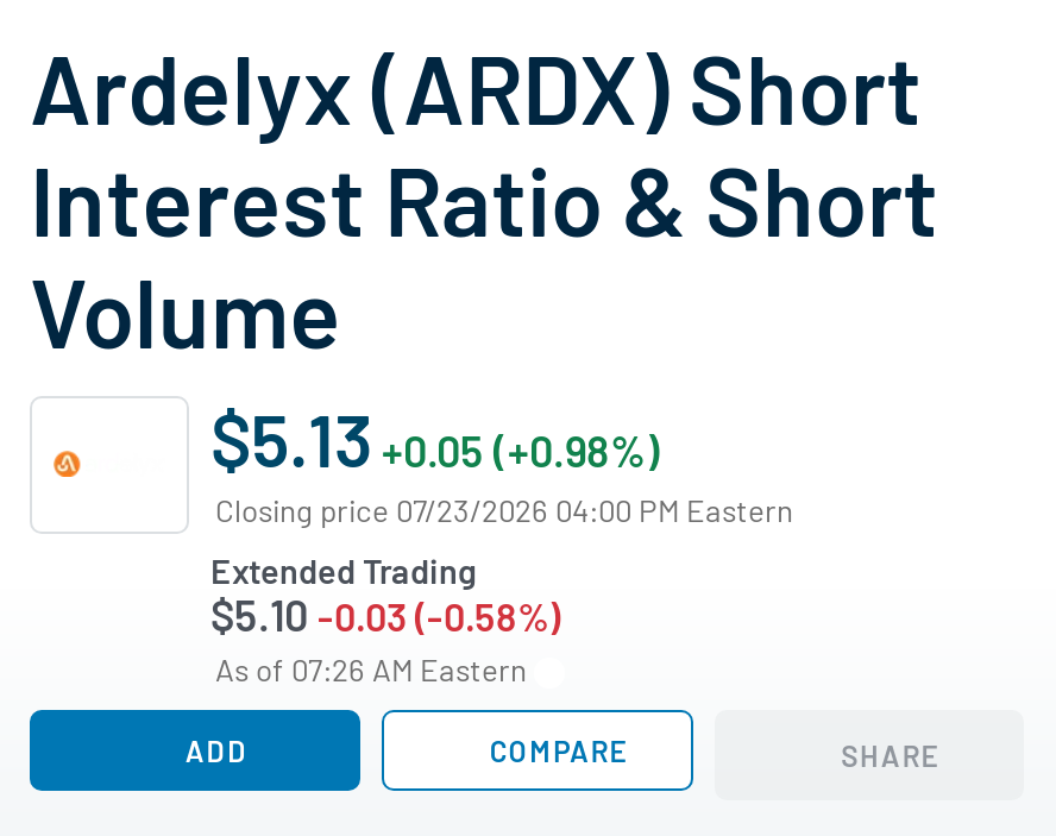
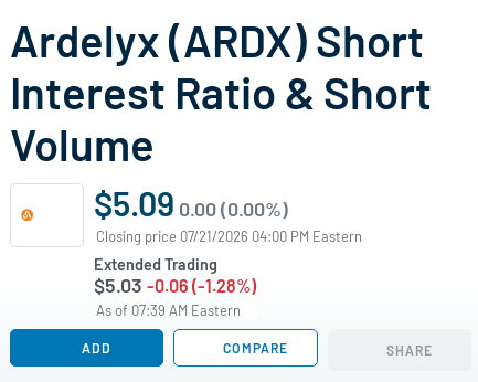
[210,393,660,481] $5.13 +0.05 (+0.98%) -> [94,182,288,223] $5.09 0.00 (0.00%)
[215,491,793,529] Closing price 07/23/2026 04:00 PM Eastern -> [96,227,362,245] Closing price 07/21/2026 04:00 PM Eastern
[210,588,560,640] $5.10 -0.03 (-0.58%) -> [94,272,256,297] $5.03 -0.06 (-1.28%)
[215,650,534,688] As of 07:26 AM Eastern -> [96,301,244,319] As of 07:39 AM Eastern

